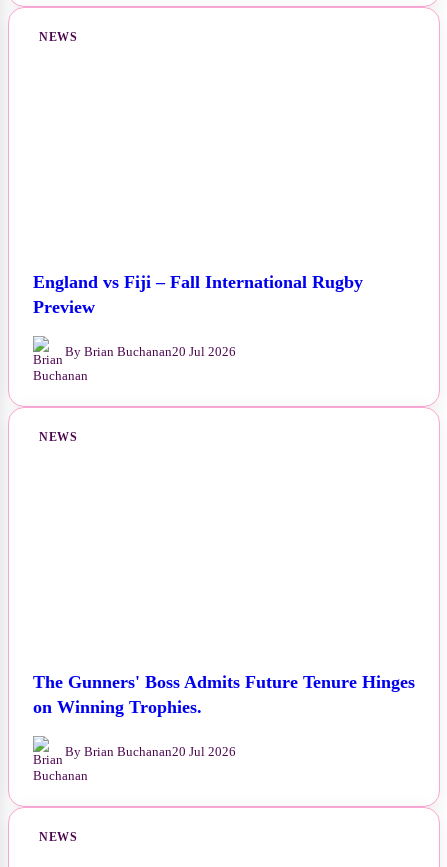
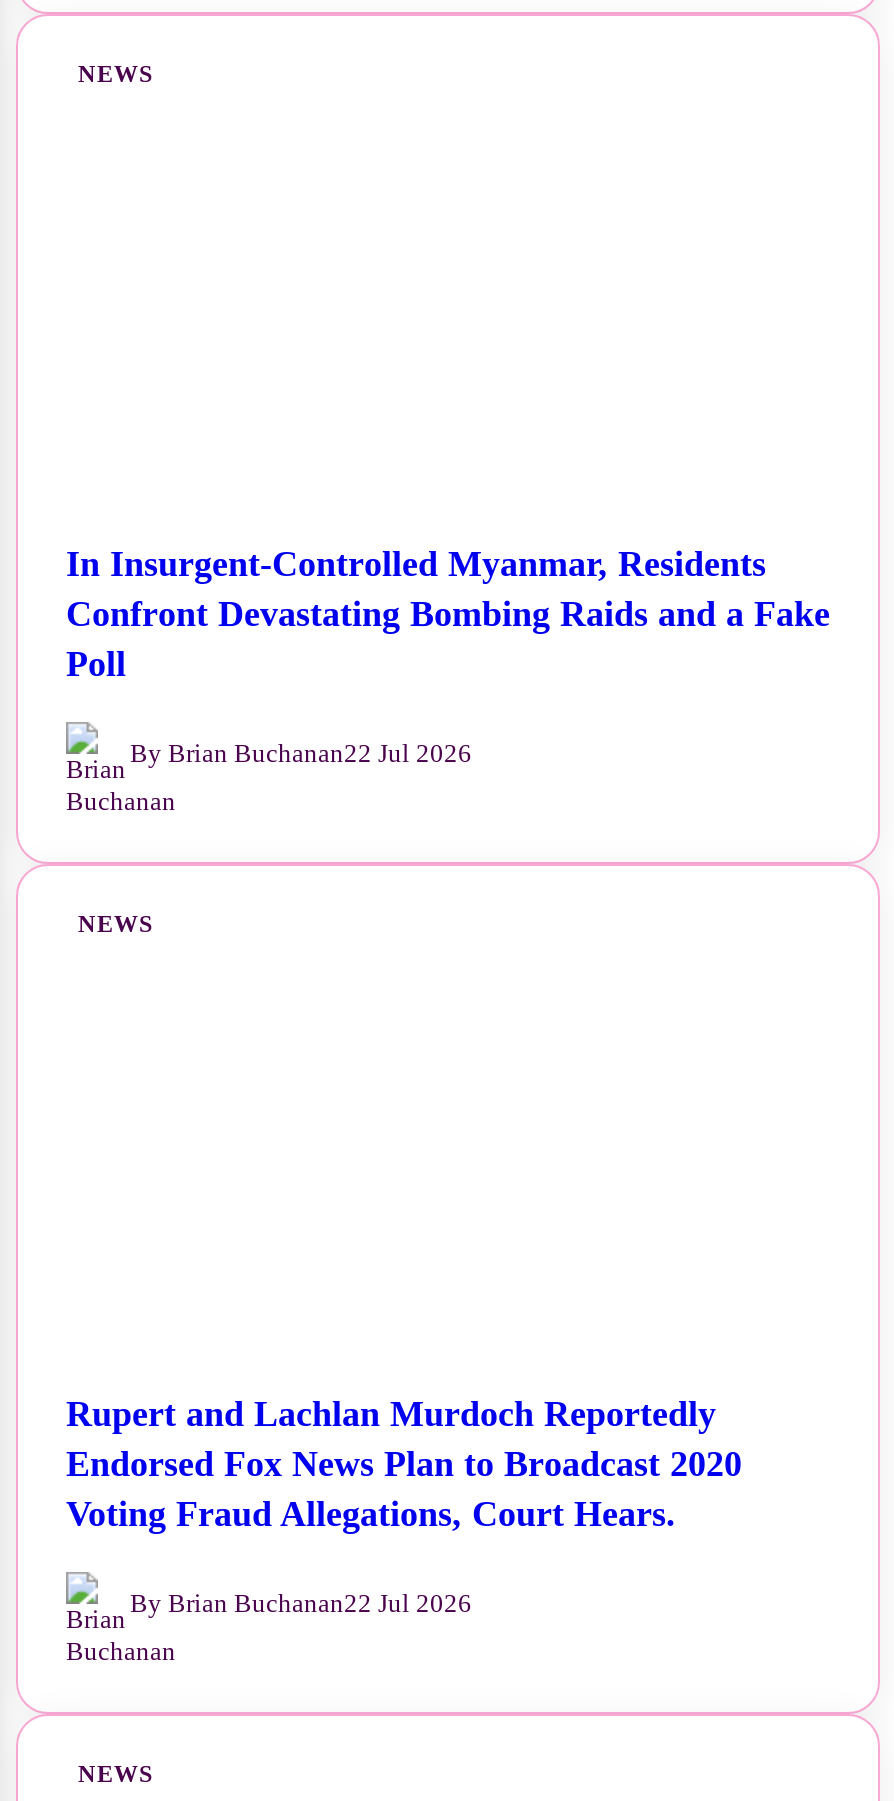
[33,271,363,316] England vs Fiji – Fall International Rugby | Preview -> [66,543,830,683] In Insurgent-Controlled Myanmar, Residents | Confront Devastating Bombing Raids and a Fake | Poll
[65,343,236,358] By Brian Buchanan20 Jul 2026 -> [130,737,472,767] By Brian Buchanan22 Jul 2026
[33,671,415,716] The Gunners' Boss Admits Future Tenure Hinges | on Winning Trophies. -> [66,1393,742,1533] Rupert and Lachlan Murdoch Reportedly | Endorsed Fox News Plan to Broadcast 2020 | Voting Fraud Allegations, Court Hears.
[65,743,236,758] By Brian Buchanan20 Jul 2026 -> [130,1587,472,1617] By Brian Buchanan22 Jul 2026

